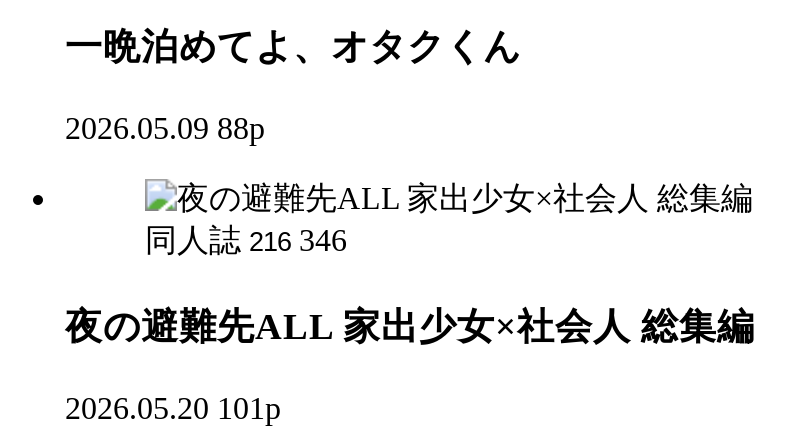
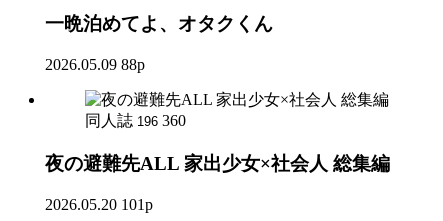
[145,223,347,257] 同人誌 216 346 -> [85,112,186,129] 同人誌 196 360

